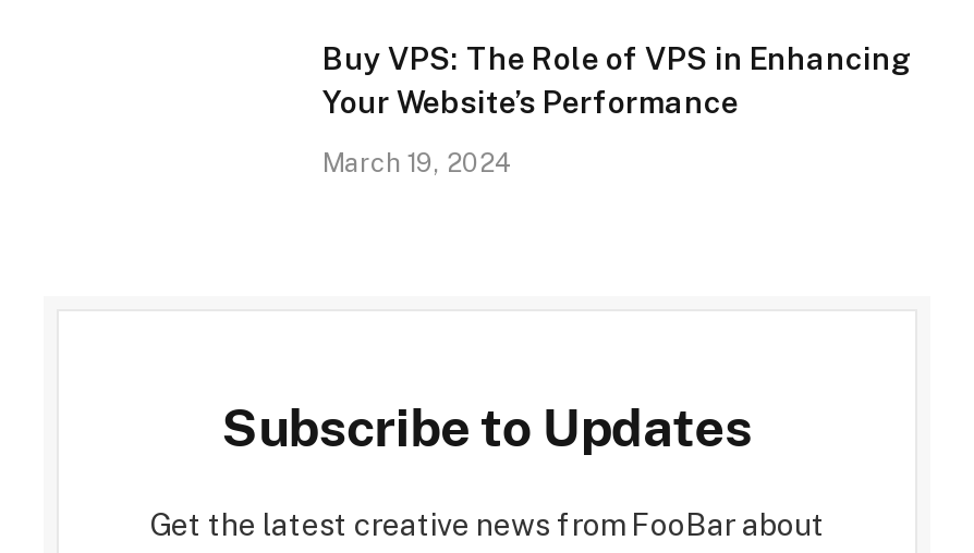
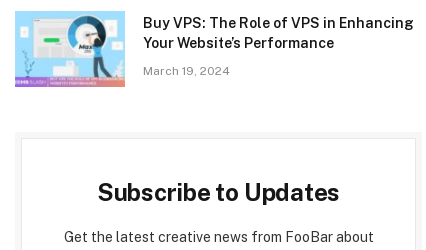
none -> [14,10,126,88] [image]

